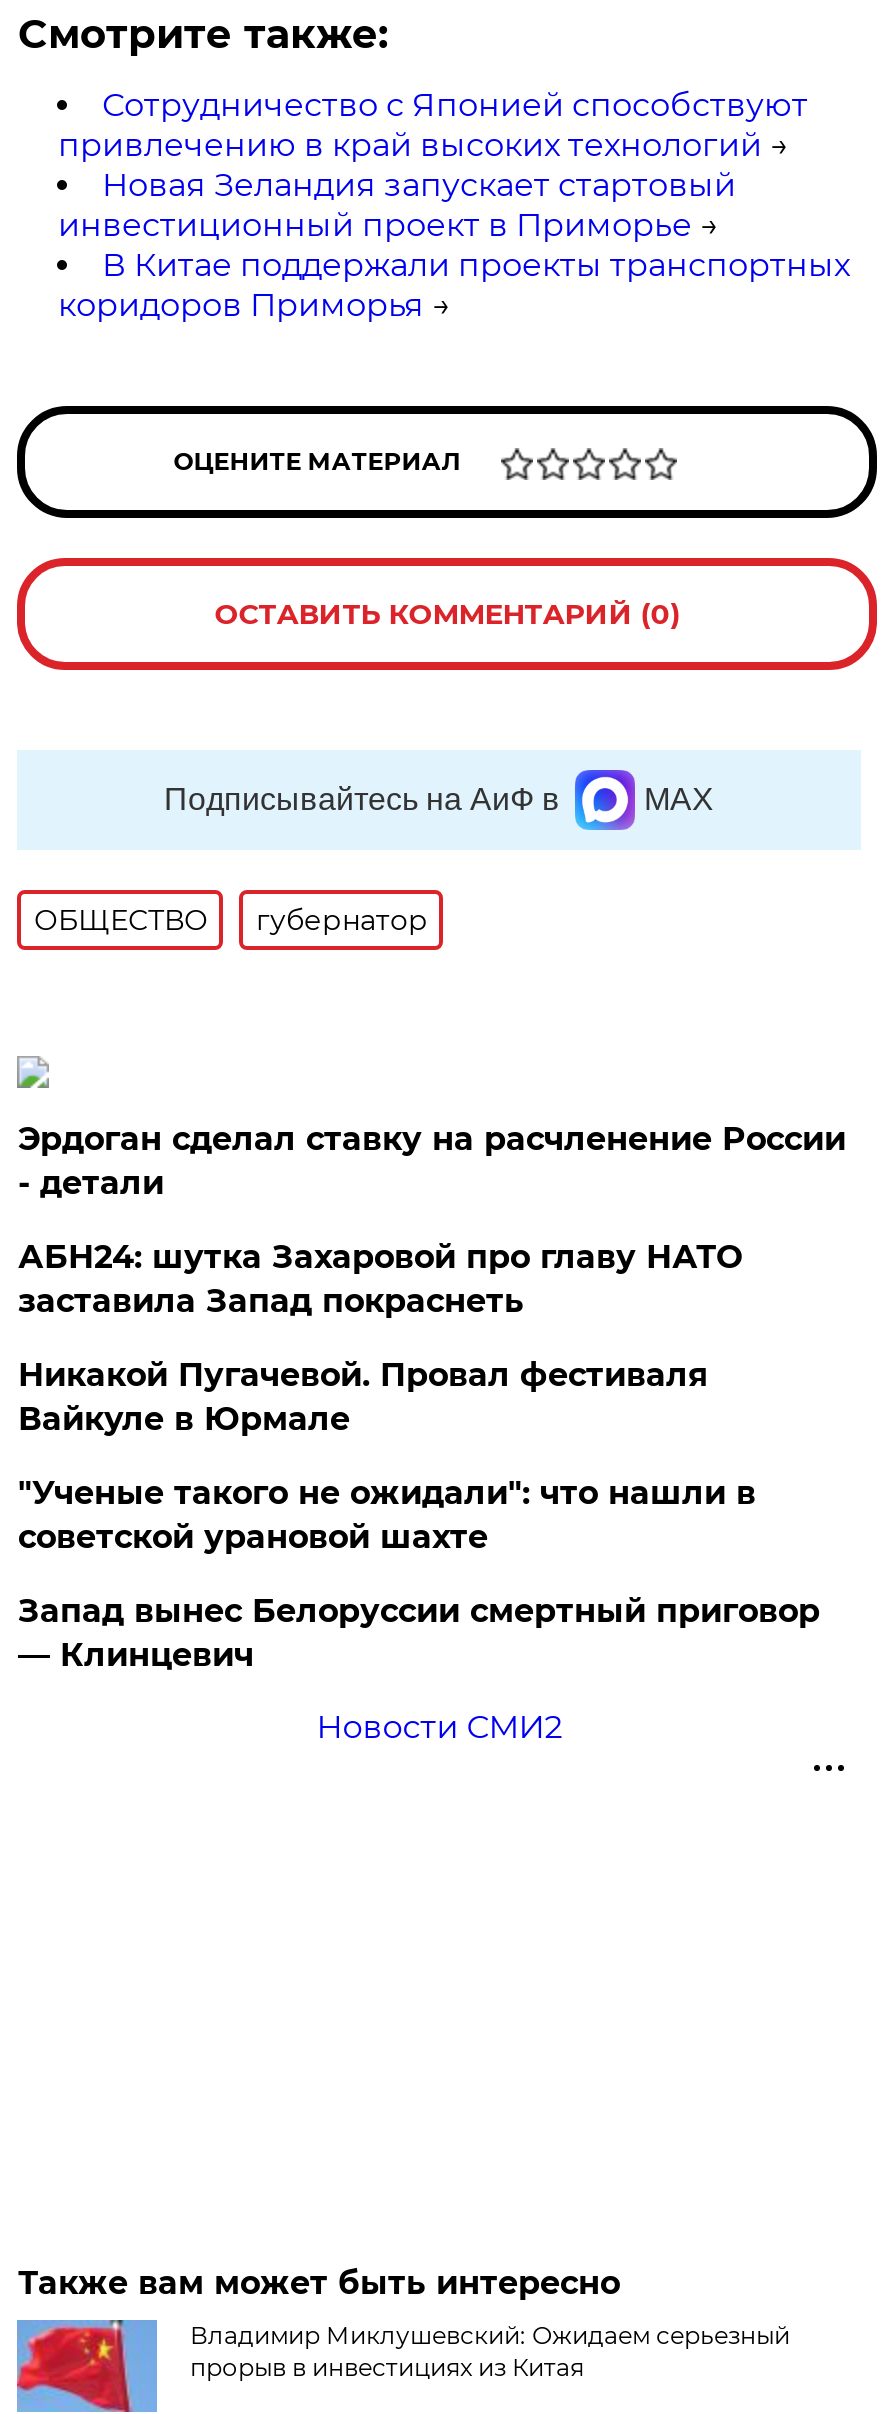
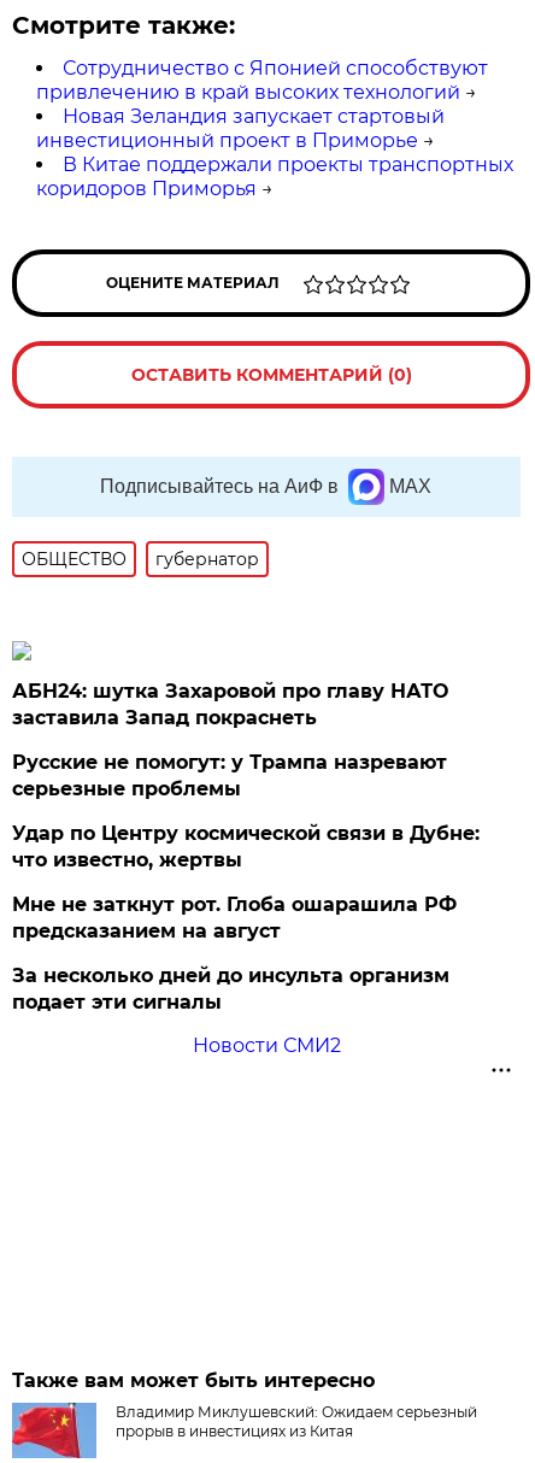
[18,1120,846,1202] Эрдоган сделал ставку на расчленение России | - детали -> none
moved [18,1238,742,1320] -> [13,680,449,729]: АБН24: шутка Захаровой про главу НАТО | заставила Запад покраснеть
[18,1356,820,1674] Никакой Пугачевой. Провал фестиваля | Вайкуле в Юрмале | "Ученые такого не ожидали": что нашли в | советской урановой шахте | Запад вынес Белоруссии смертный приговор | — Клинцевич -> [13,751,480,1013] Русские не помогут: у Трампа назревают | серьезные проблемы | Удар по Центру космической связи в Дубне: | что известно, жертвы | Мне не заткнут рот. Глоба ошарашила РФ | предсказанием на август | За несколько дней до инсульта организм | подает эти сигналы

